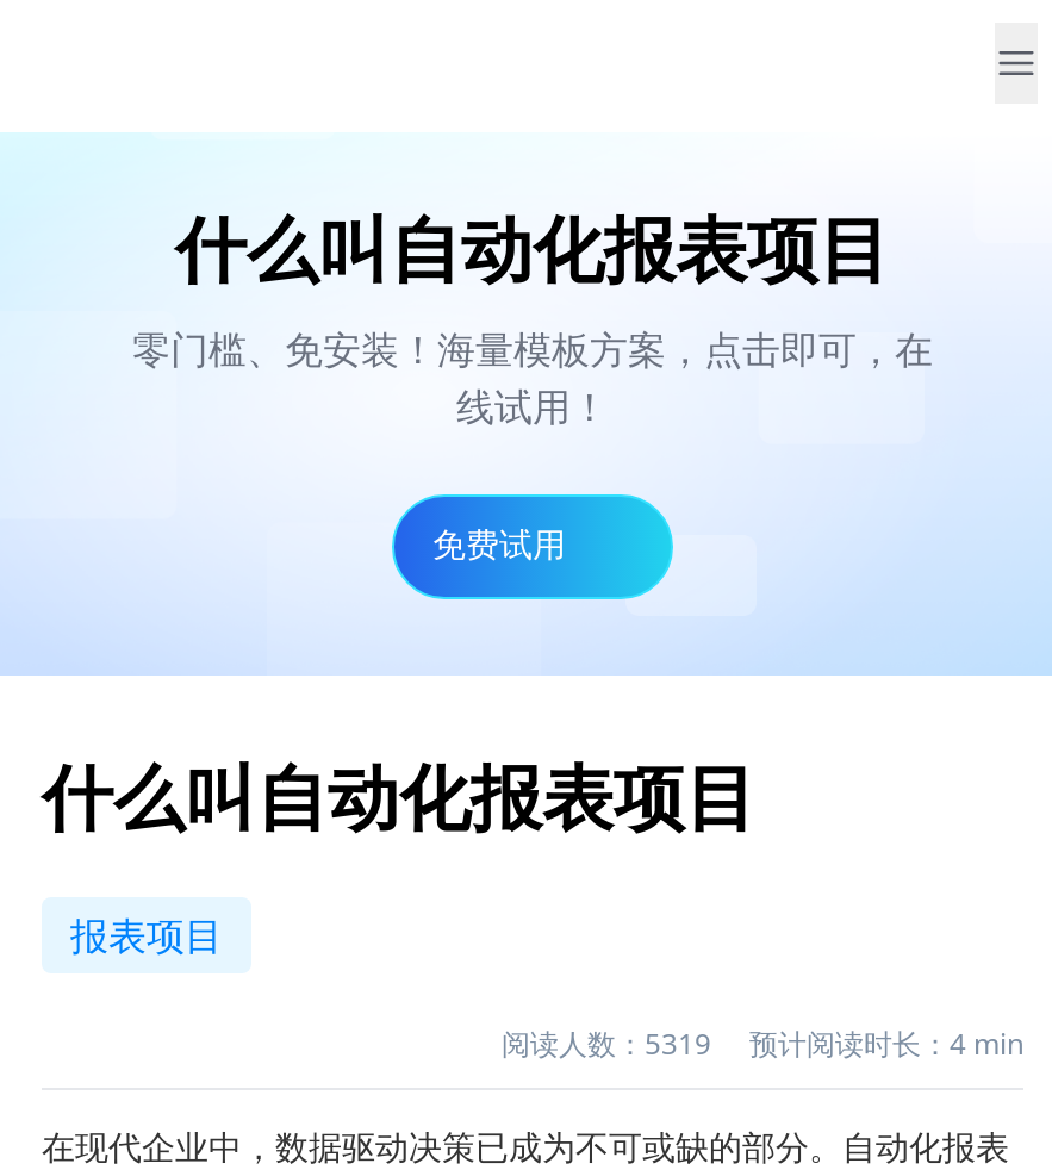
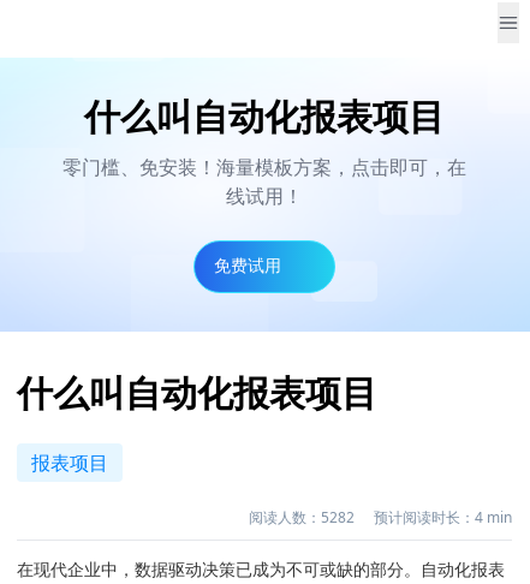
[502,1023,1023,1064] 阅读人数：5319 预计阅读时长：4 min -> [249,507,512,528] 阅读人数：5282 预计阅读时长：4 min

